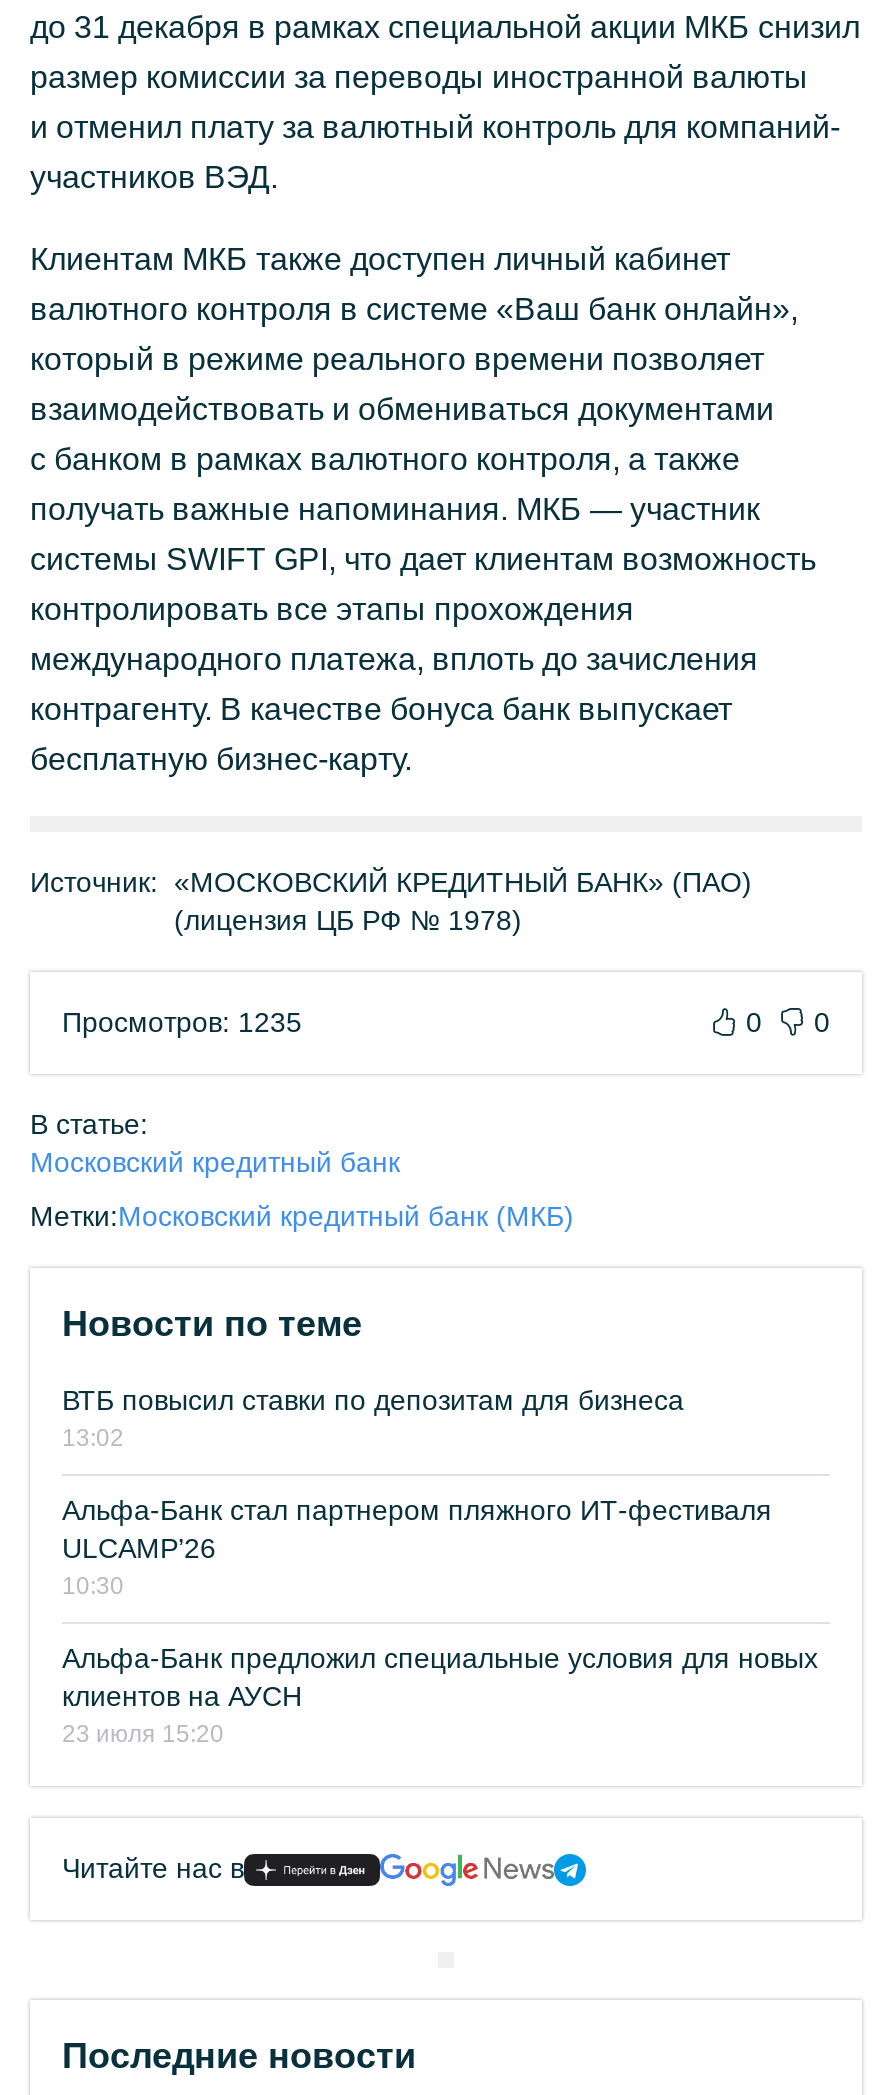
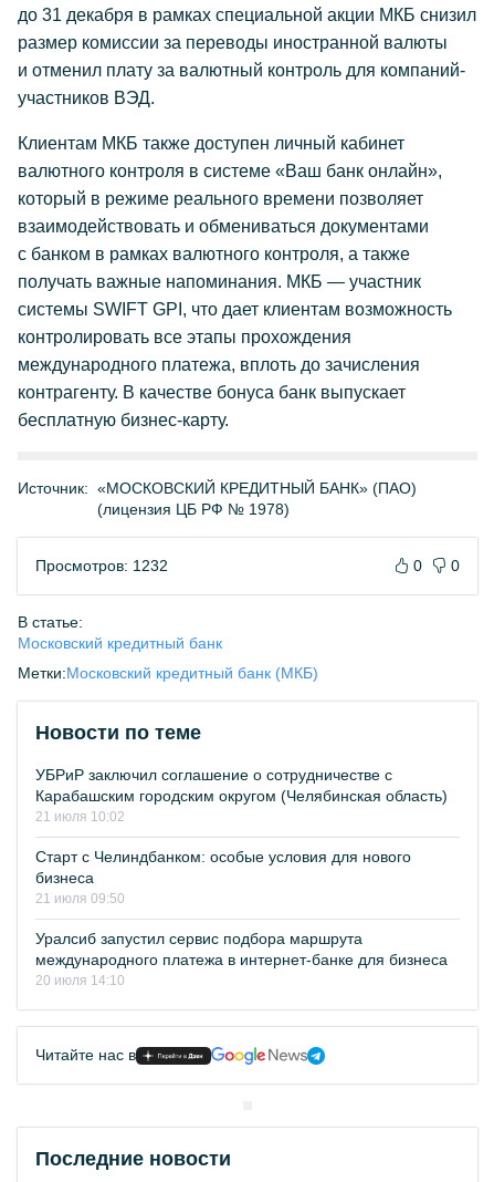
[62,1006,302,1038] Просмотров: 1235 -> [35,557,168,574] Просмотров: 1232
[62,1384,684,1452] ВТБ повысил ставки по депозитам для бизнеса | 13:02 -> [35,766,448,825] УБРиР заключил соглашение о сотрудничестве с | Карабашским городским округом (Челябинская область) | 21 июля 10:02
[62,1494,772,1600] Альфа-Банк стал партнером пляжного ИТ-фестиваля | ULCAMP’26 | 10:30 -> [35,848,411,906] Старт с Челиндбанком: особые условия для нового | бизнеса | 21 июля 09:50
[62,1642,818,1748] Альфа-Банк предложил специальные условия для новых | клиентов на АУСН | 23 июля 15:20 -> [35,930,448,988] Уралсиб запустил сервис подбора маршрута | международного платежа в интернет-банке для бизнеса | 20 июля 14:10

